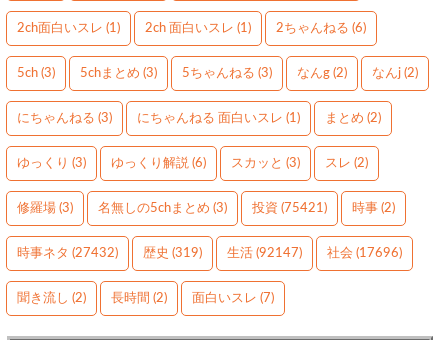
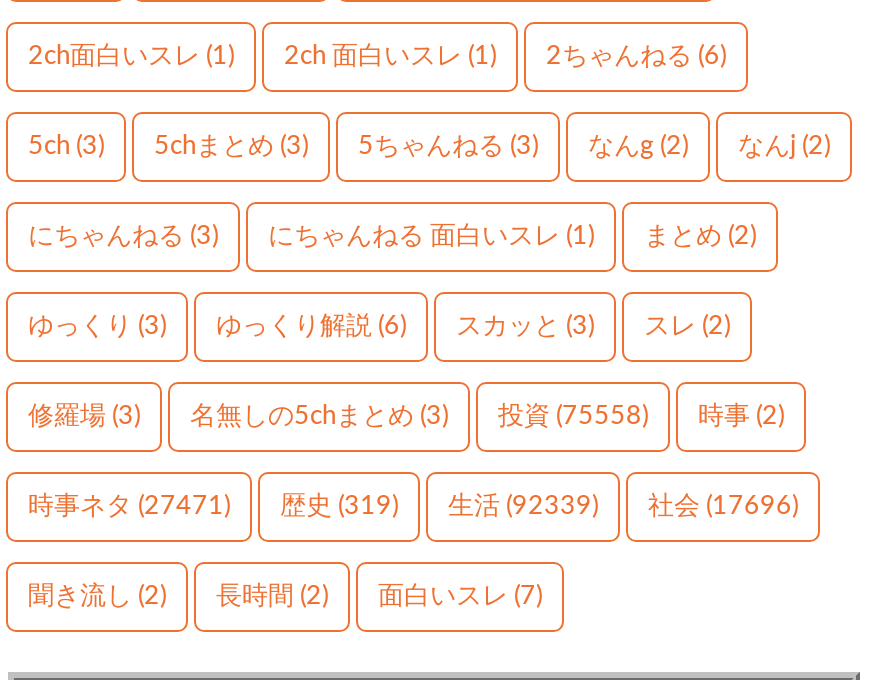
[252,202,327,215] 投資(75421) -> [498,404,648,430] 投資(75558)
[17,247,118,260] 時事ネタ(27432) -> [28,494,230,520] 時事ネタ(27471)
[227,247,302,260] 生活(92147) -> [448,494,598,520] 生活(92339)

